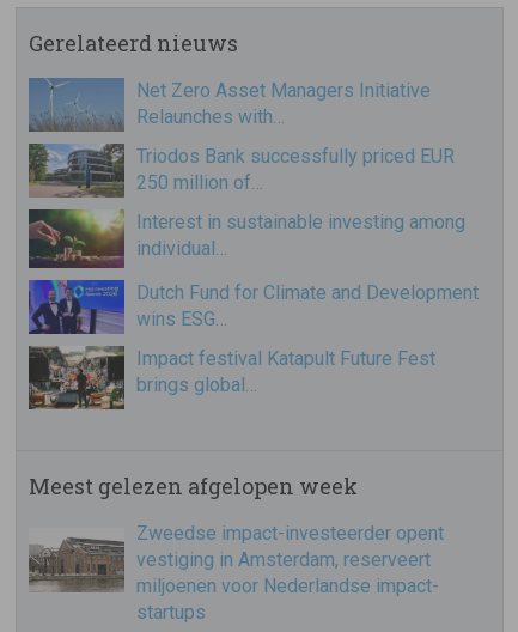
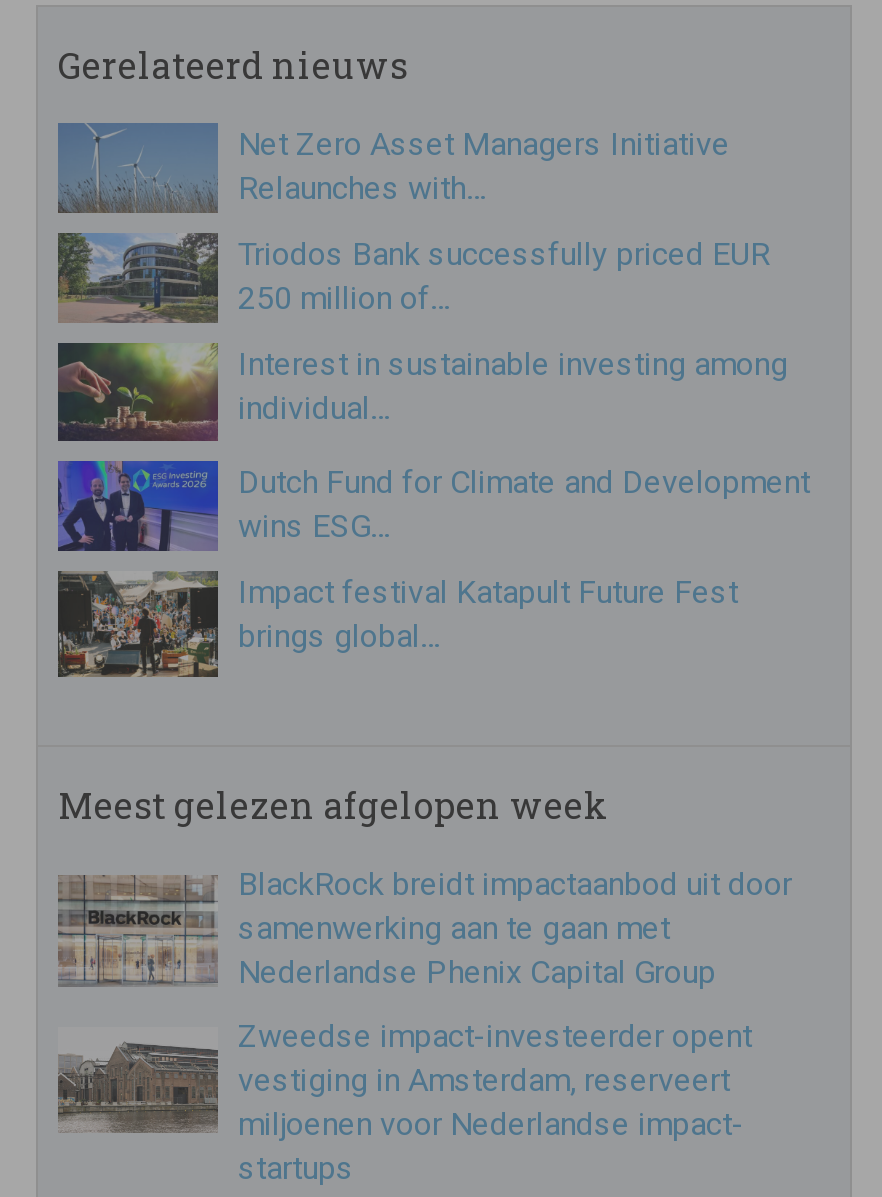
none -> [56,865,792,991] [image] | BlackRock breidt impactaanbod uit door | samenwerking aan te gaan met | Nederlandse Phenix Capital Group

